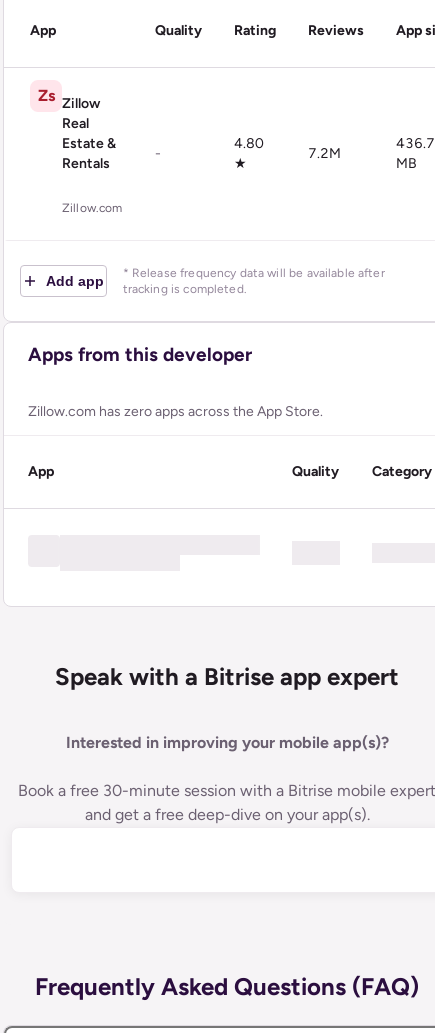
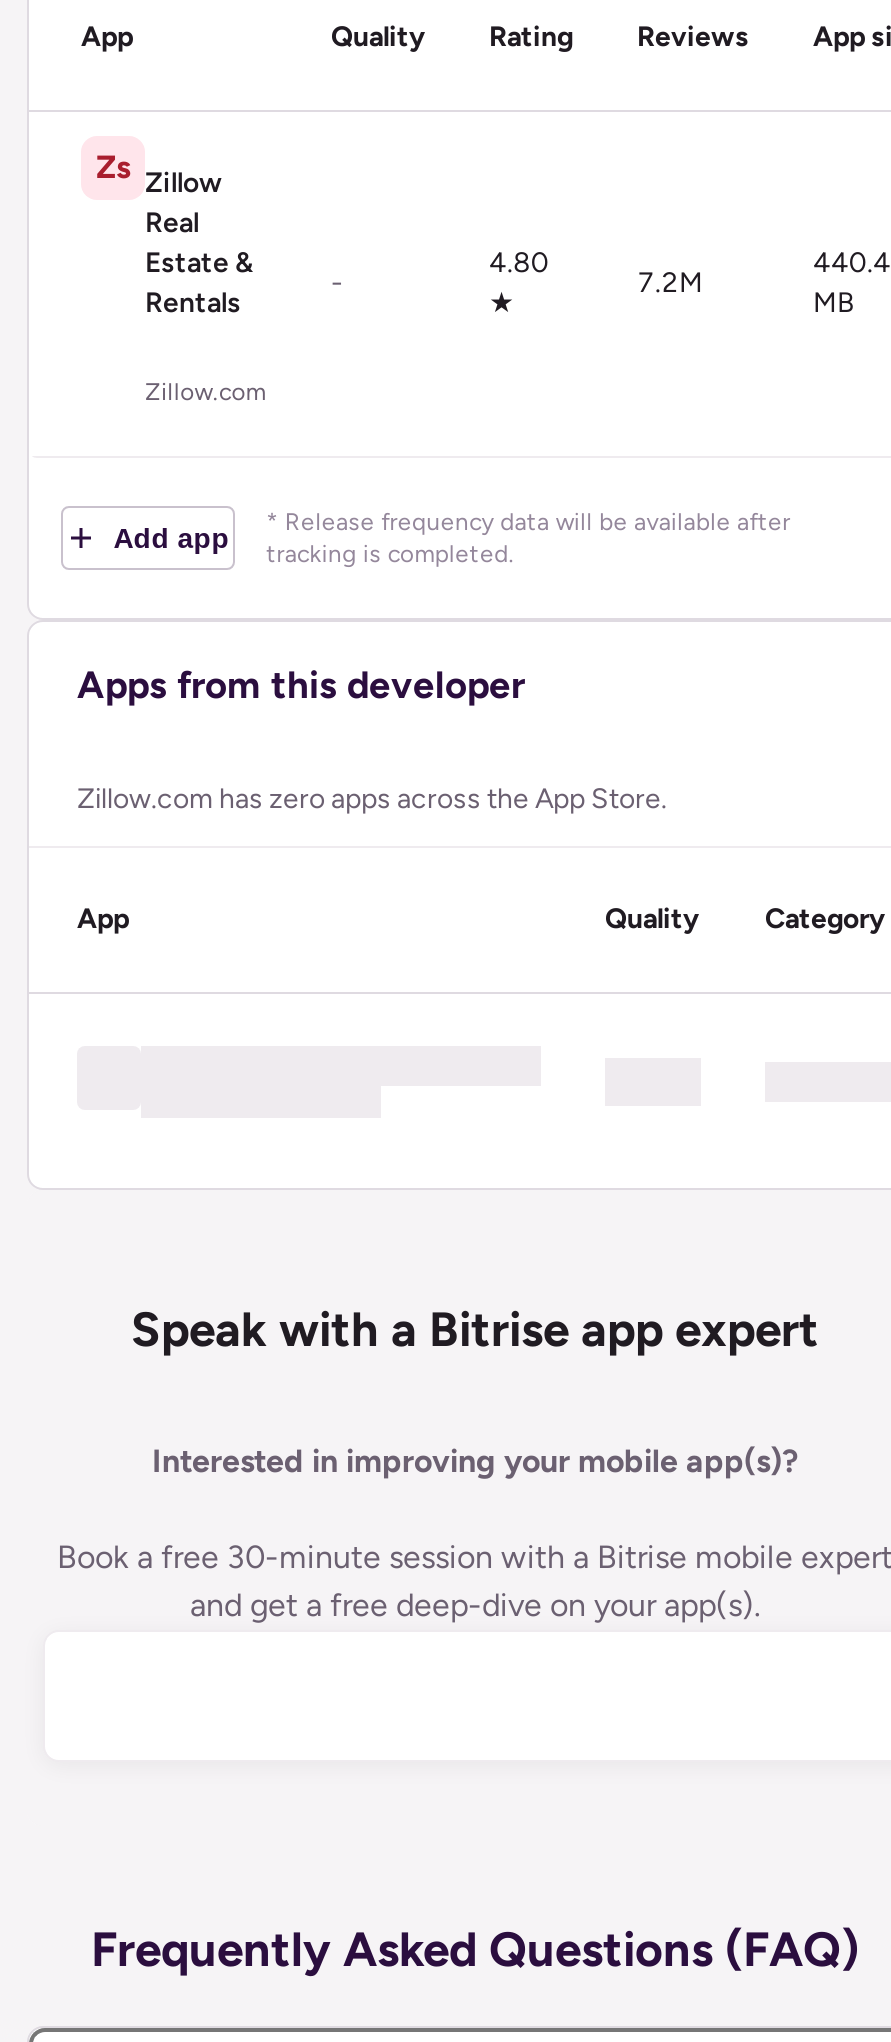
[396,135,435,152] 436.7 -> [813,246,891,280] 440.4

